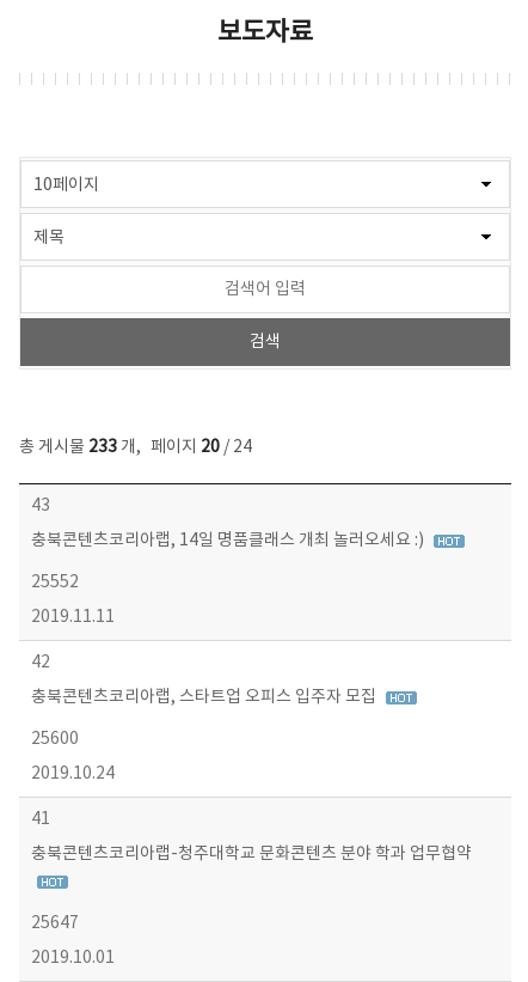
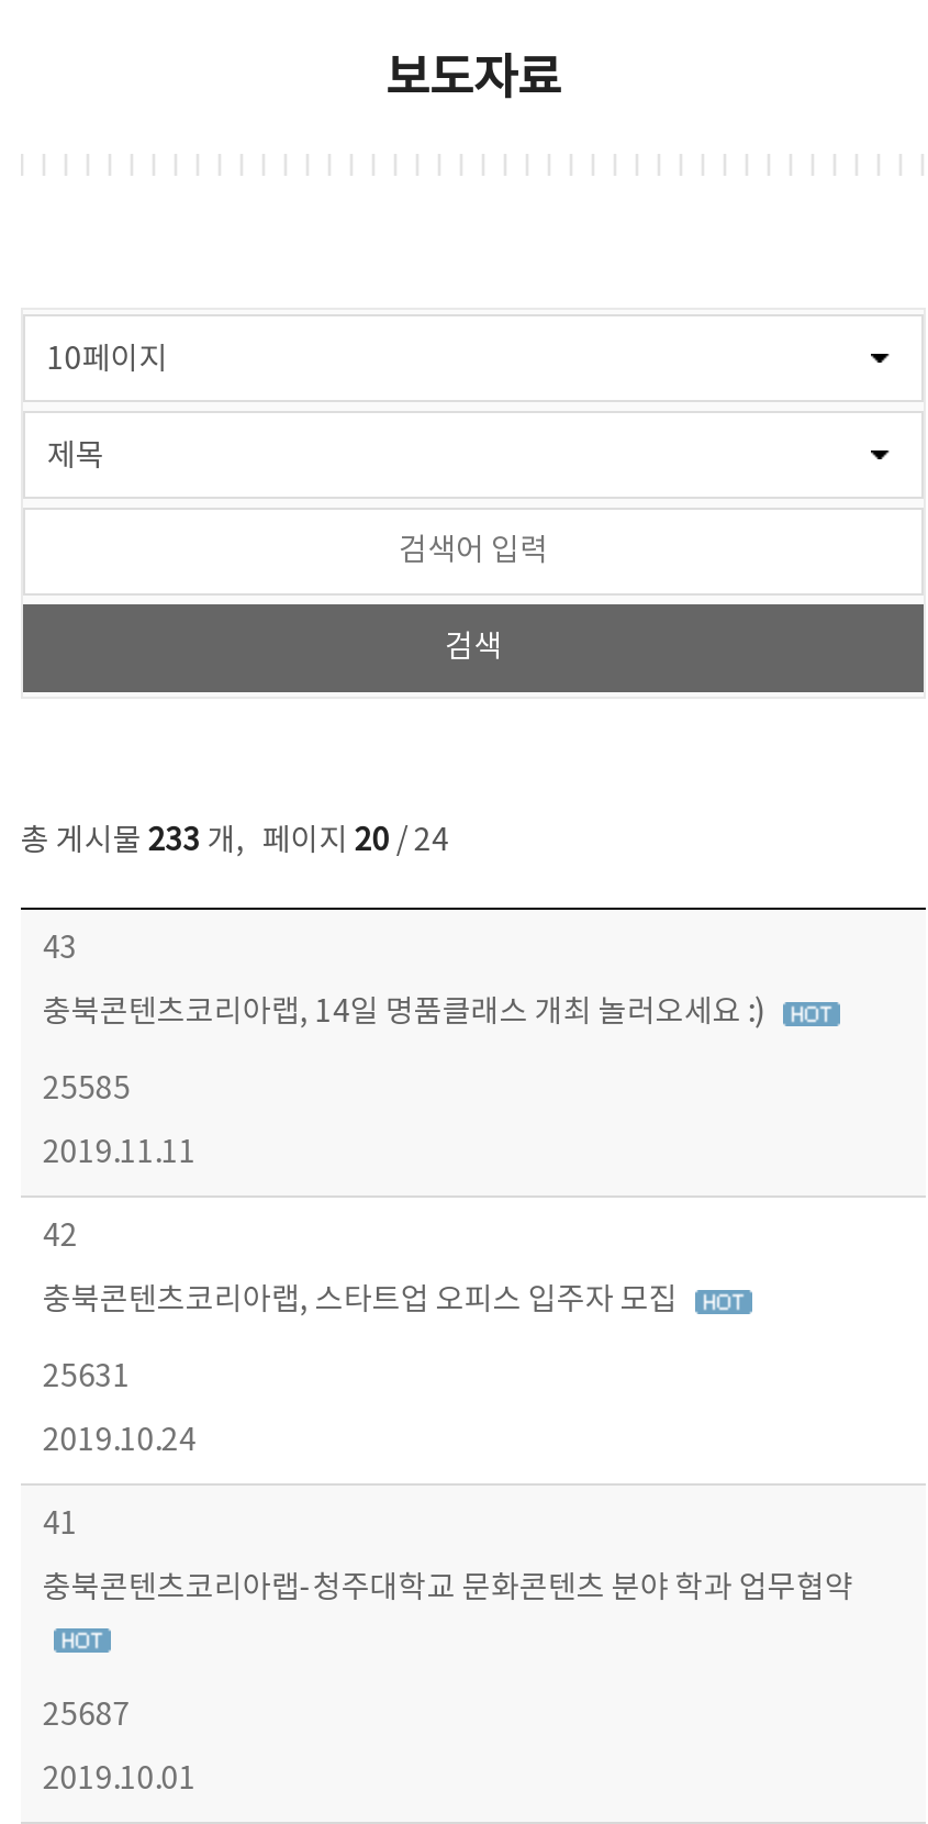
[31,573,79,592] 25552 -> [43,1072,130,1108] 25585
[31,730,79,749] 25600 -> [43,1360,130,1395] 25631
[31,914,79,933] 25647 -> [43,1699,130,1734] 25687

